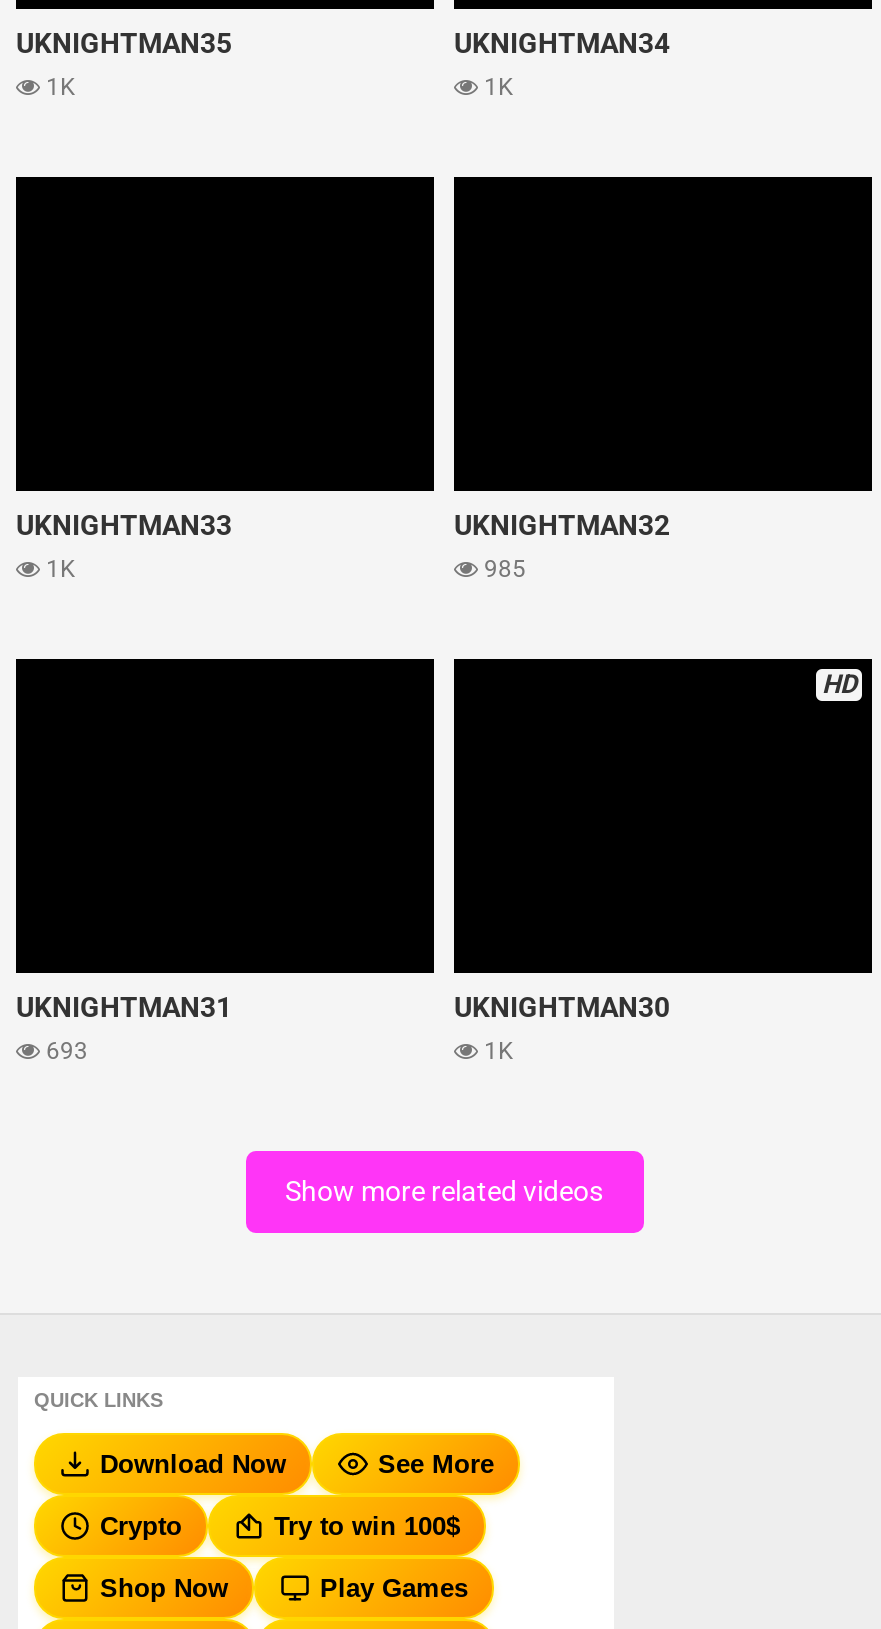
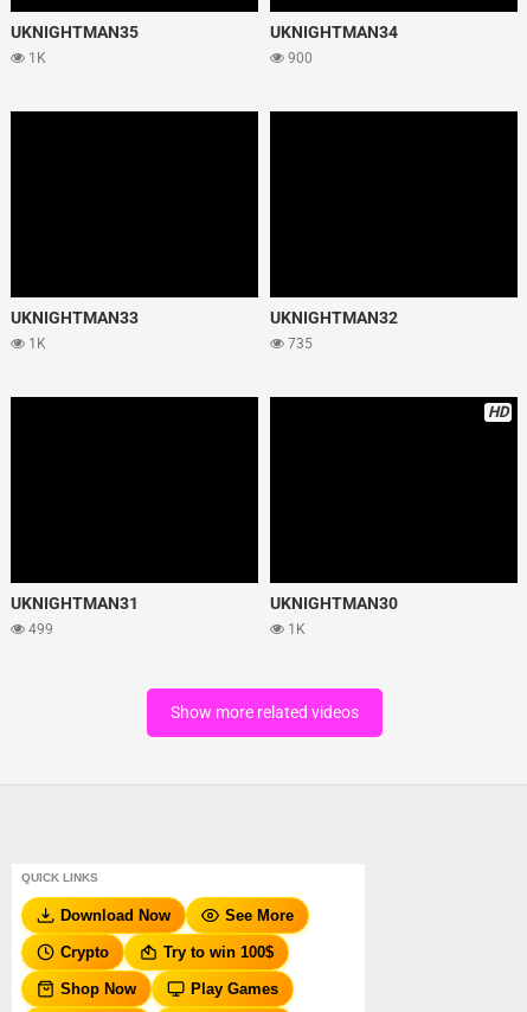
[478,73,514,101] 1K -> [284,50,313,66] 900
[478,555,526,583] 985 -> [284,335,313,352] 735
[40,1037,88,1065] 693 -> [25,621,53,638] 499

